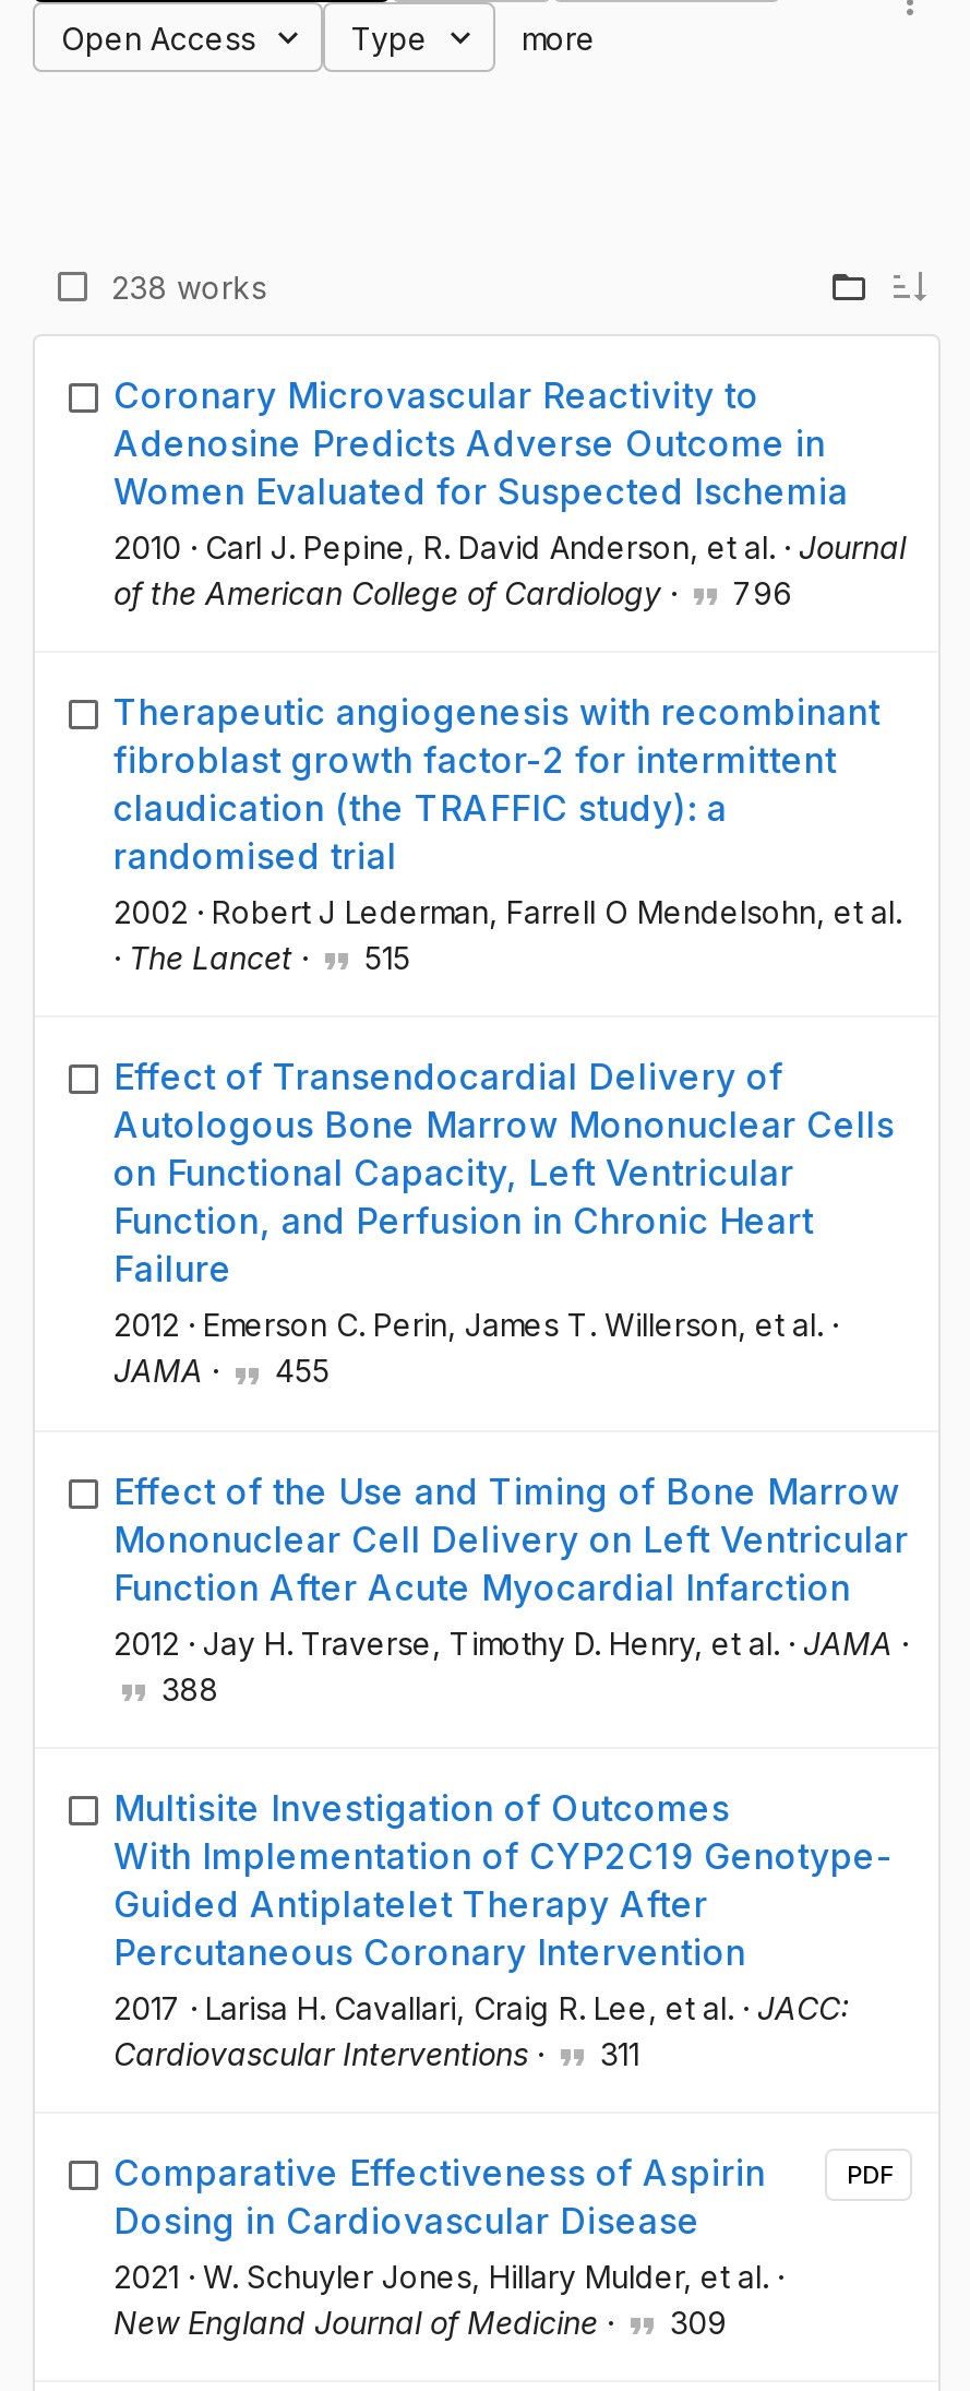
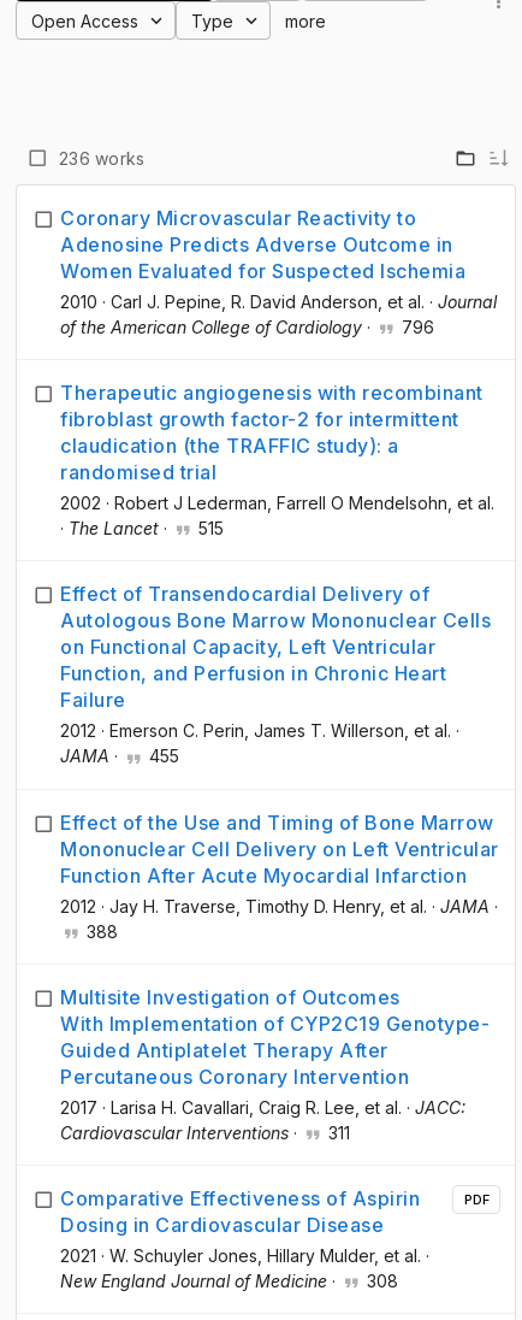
[111,267,267,305] 238 works -> [59,148,145,168] 236 works
[113,2303,727,2341] New England Journal of Medicine · 309 -> [60,1270,398,1291] New England Journal of Medicine · 308

